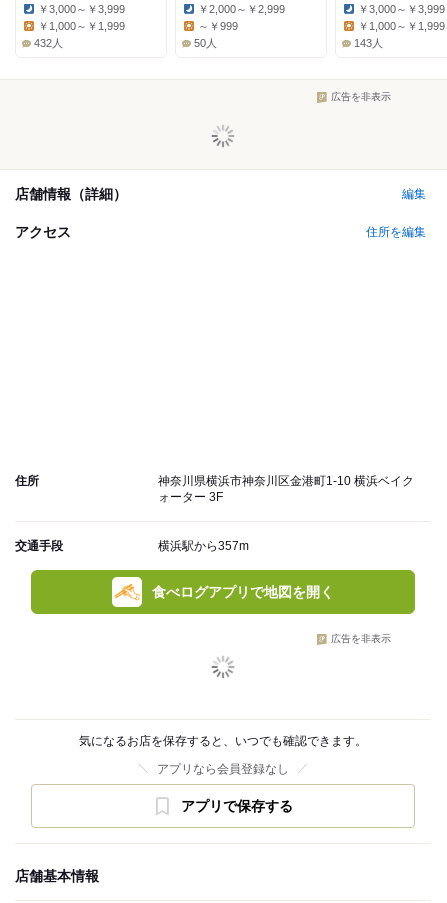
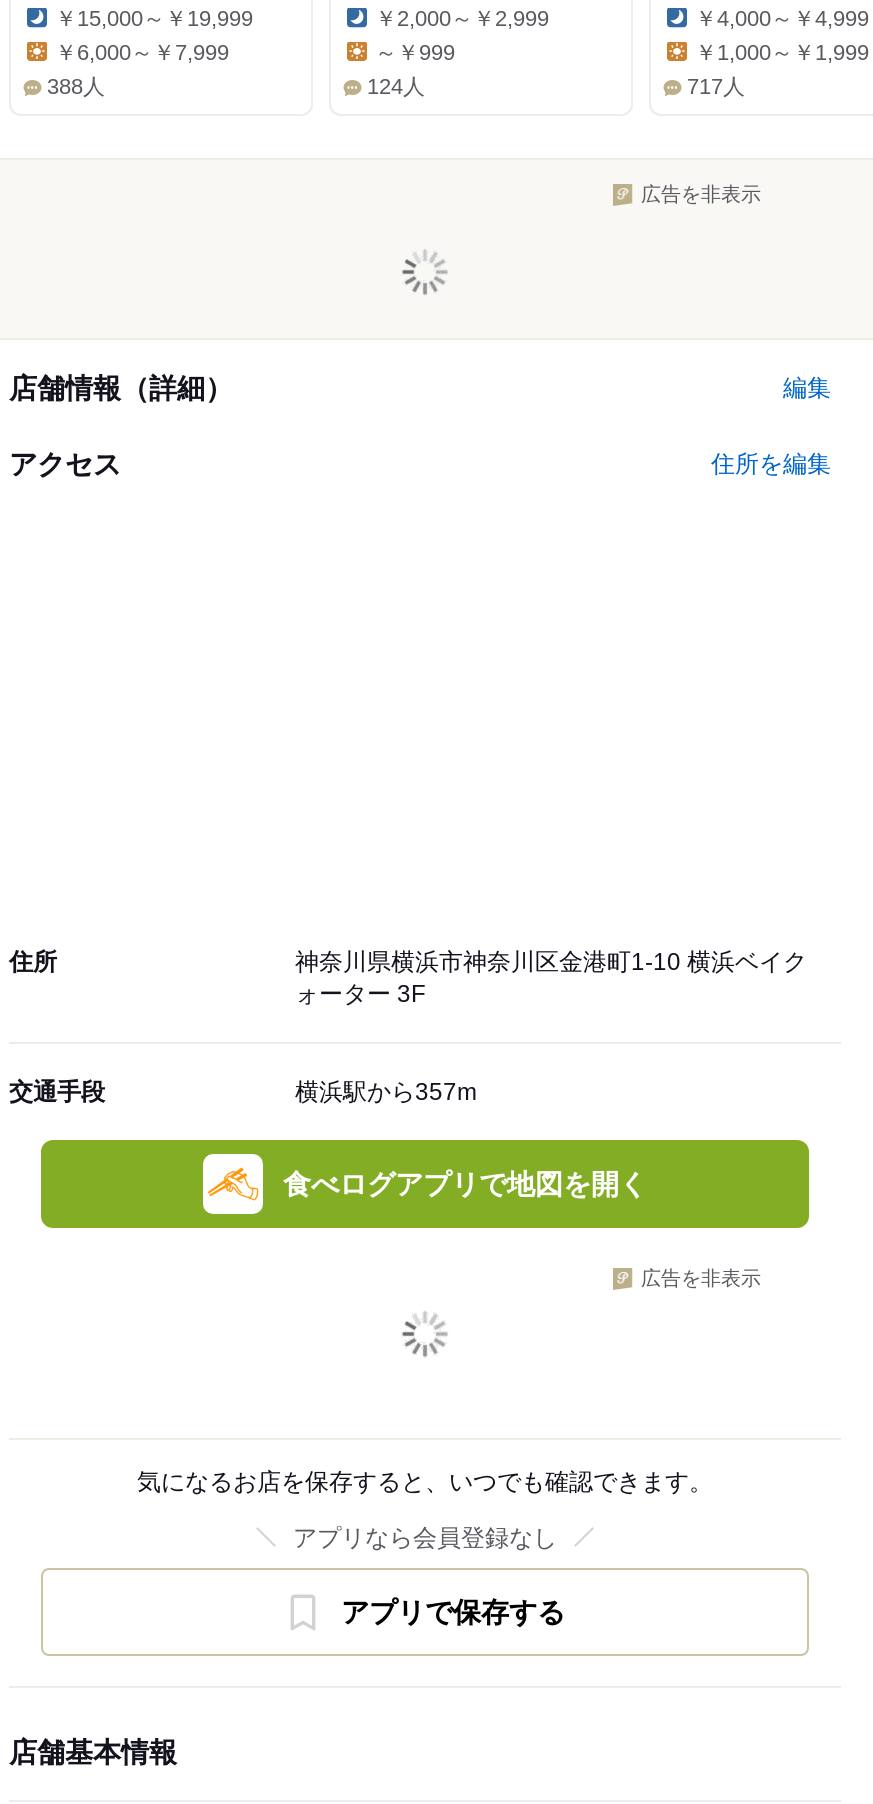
[38,3,125,15] ￥3,000～￥3,999 -> [55,7,253,31] ￥15,000～￥19,999
[358,3,445,15] ￥3,000～￥3,999 -> [695,7,869,31] ￥4,000～￥4,999
[34,20,125,49] ￥1,000～￥1,999 | 432人 -> [47,41,229,99] ￥6,000～￥7,999 | 388人
[194,37,217,49] 50人 -> [367,75,425,99] 124人
[354,37,383,49] 143人 -> [687,75,745,99] 717人

